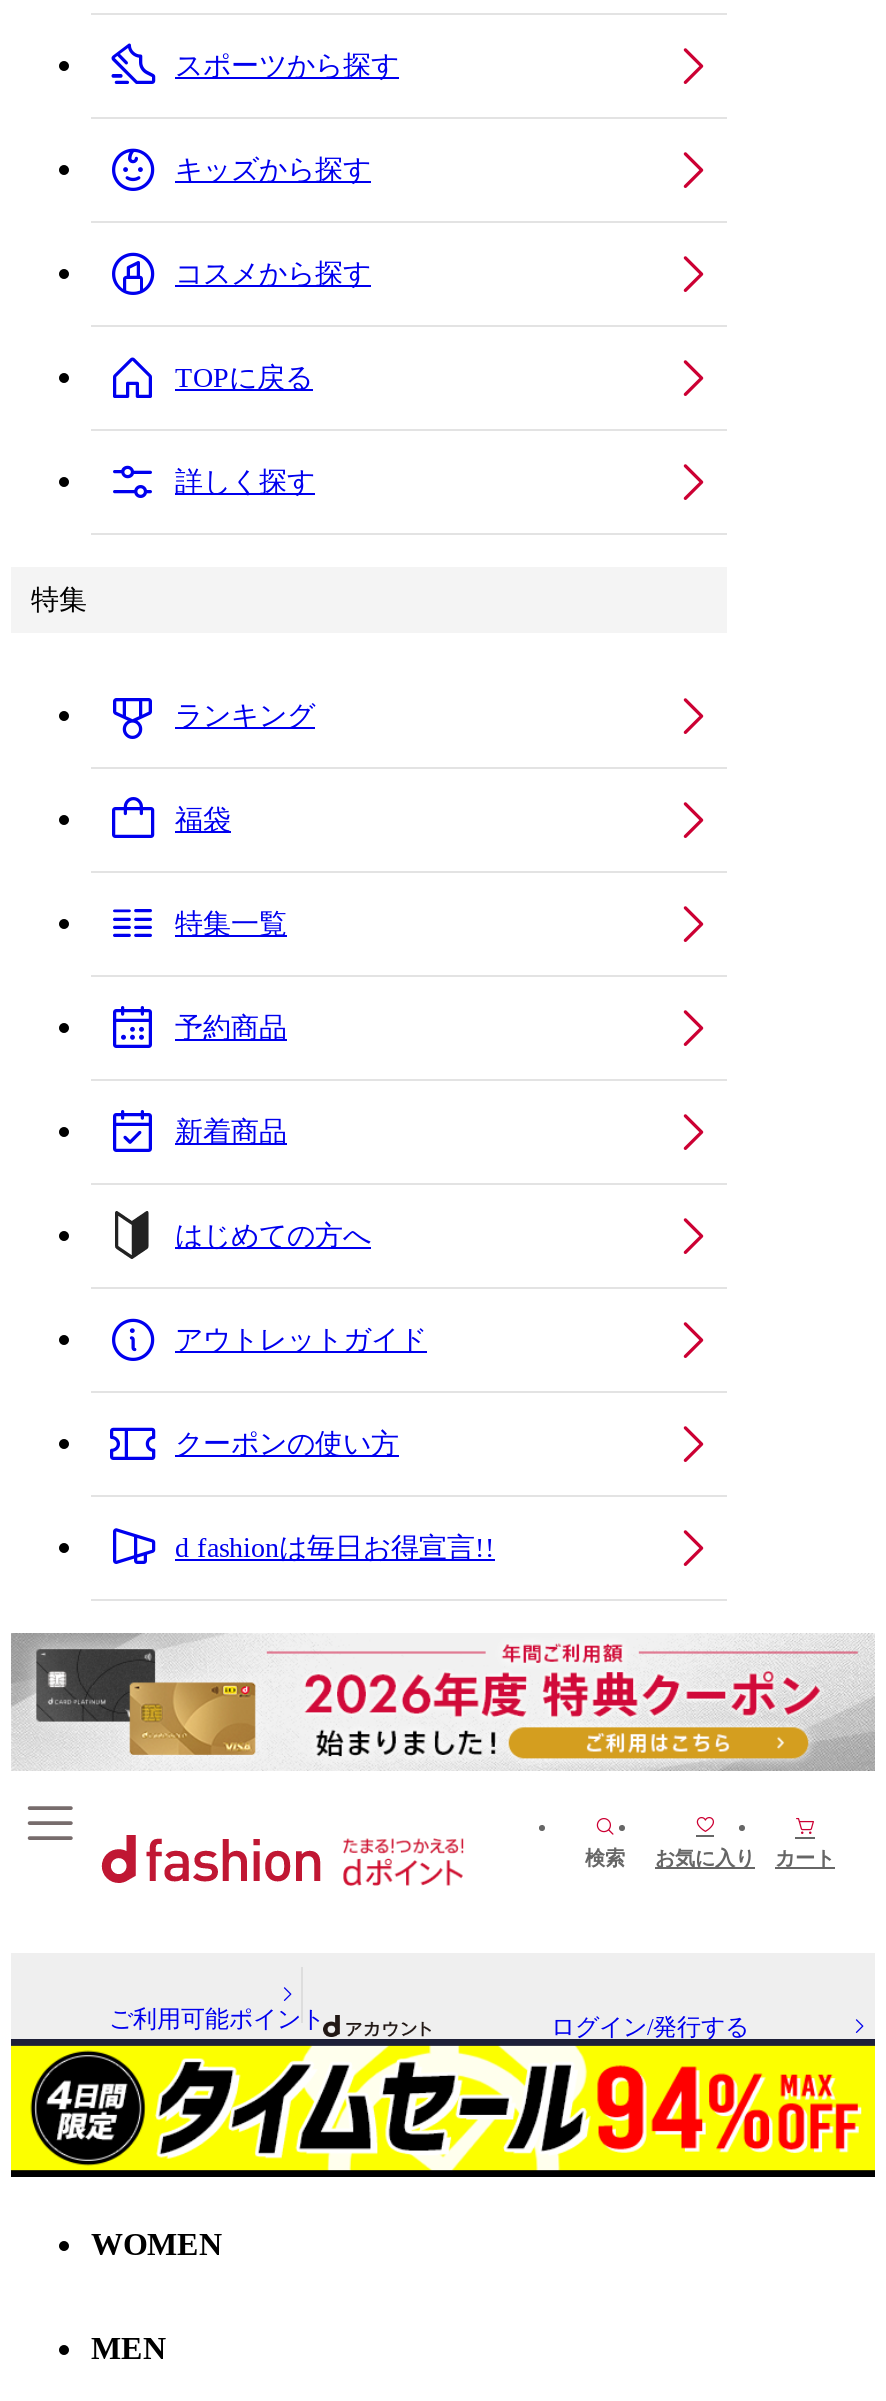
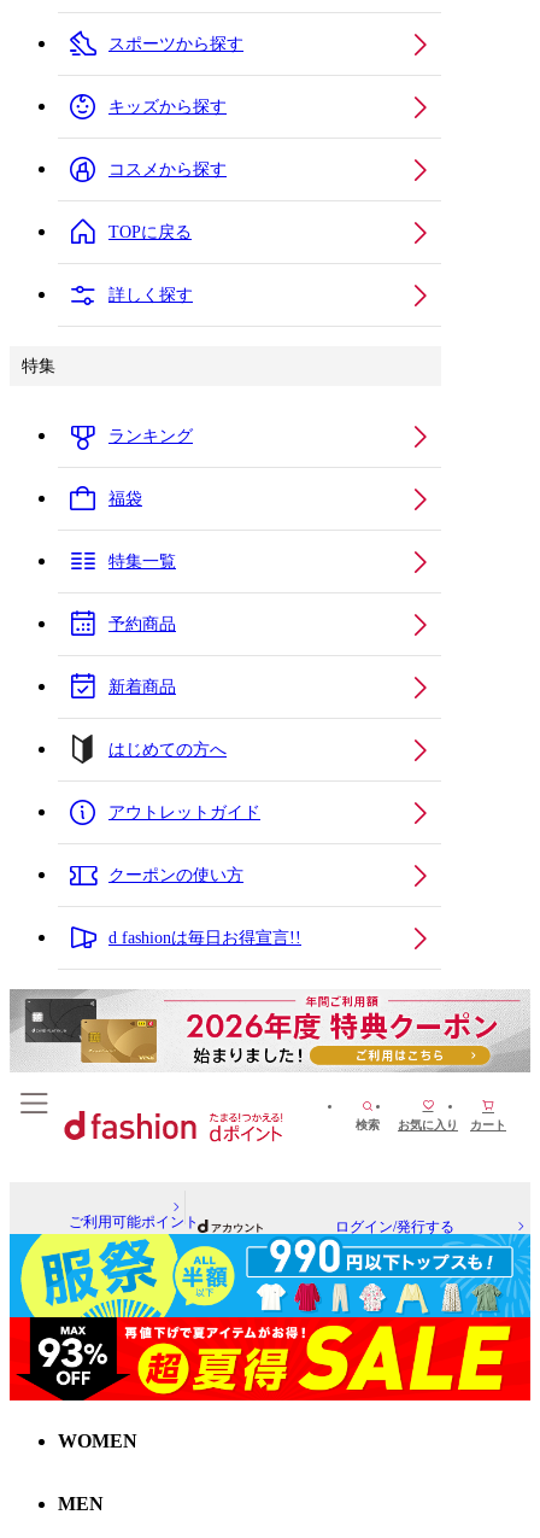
[9,2037,877,2179] [image] -> [8,1233,532,1402] [image]

